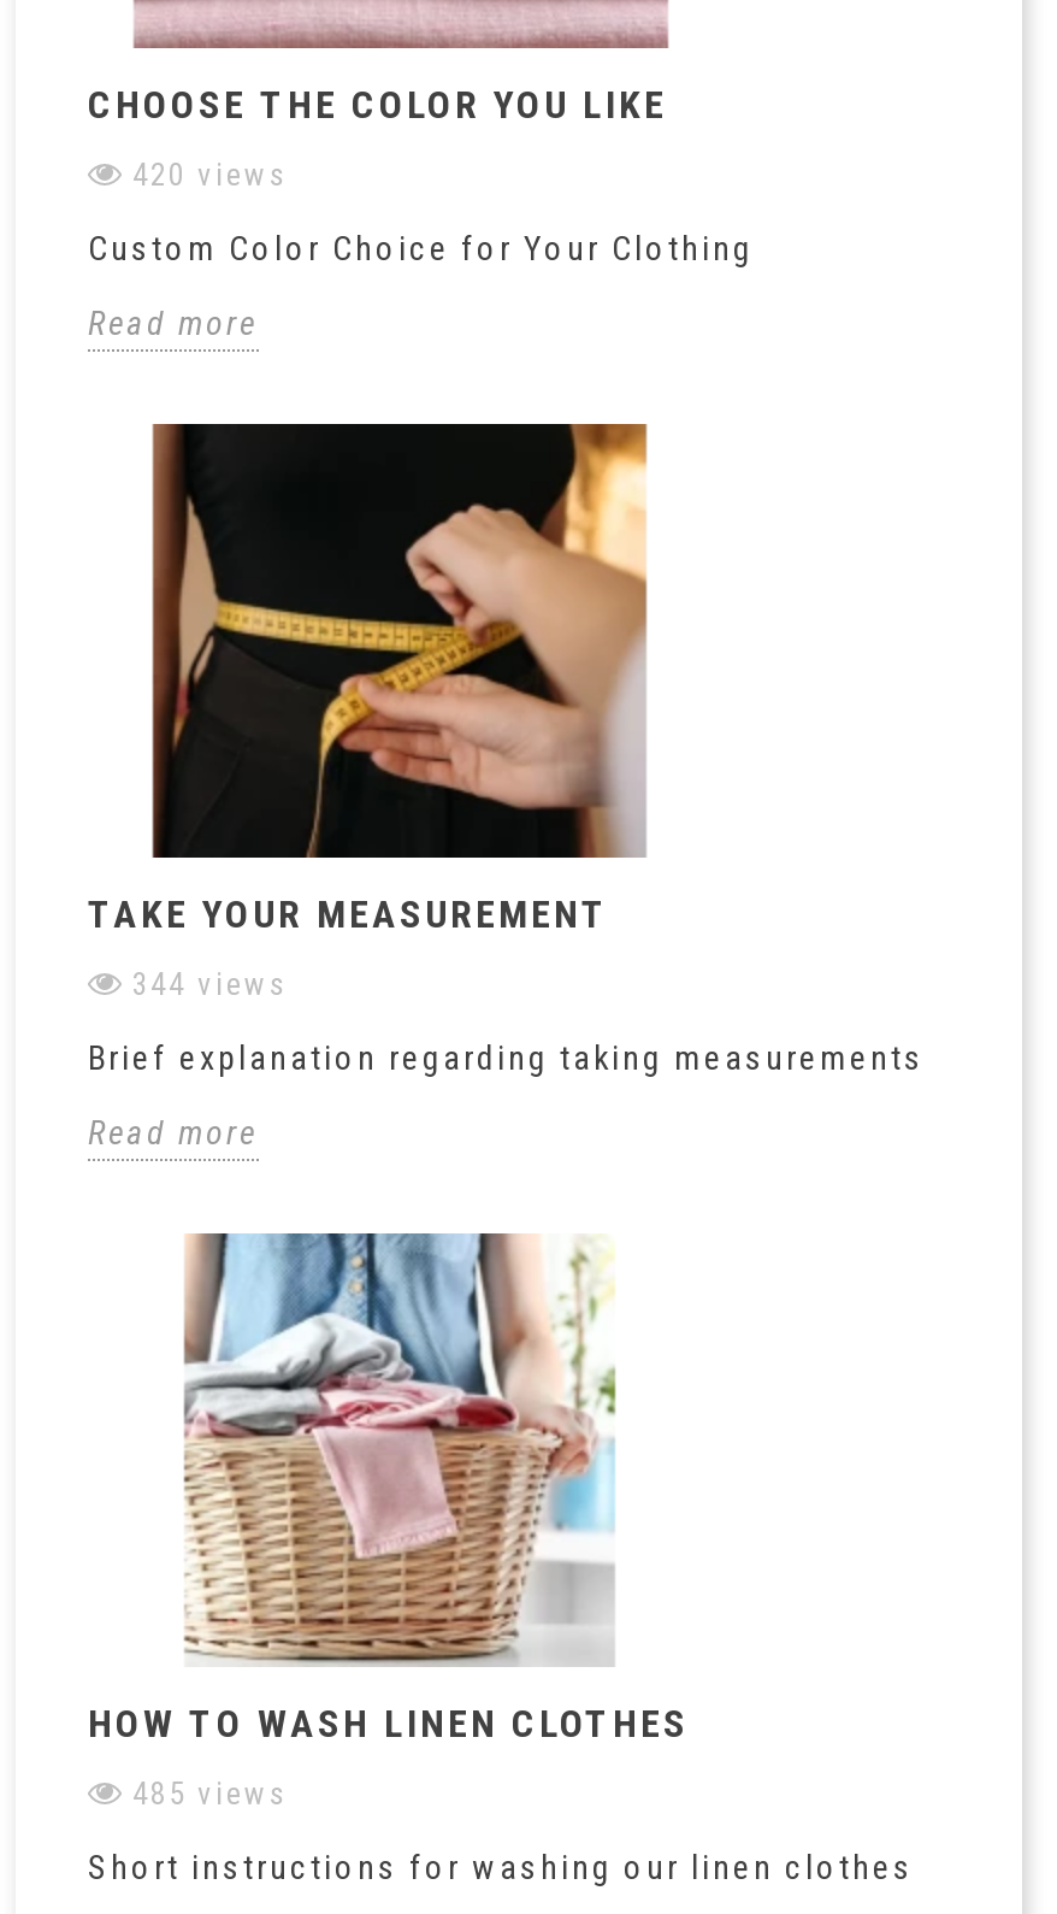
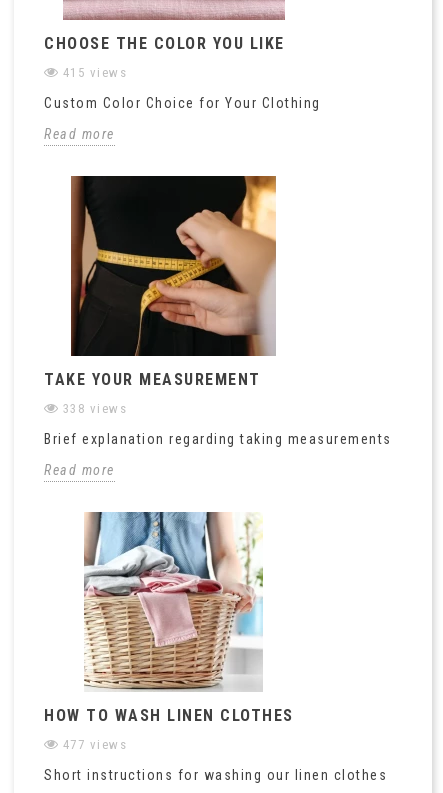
[132,157,288,193] 420 views -> [62,65,127,80] 415 views
[132,966,288,1002] 344 views -> [62,401,127,416] 338 views
[132,1776,288,1812] 485 views -> [62,737,127,752] 477 views

